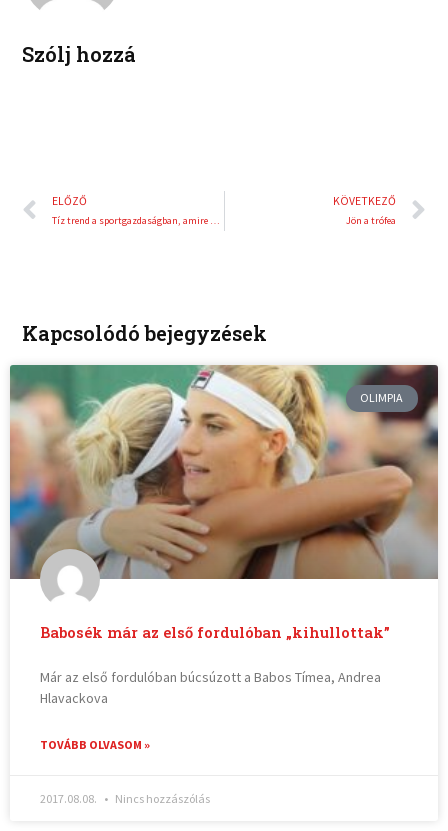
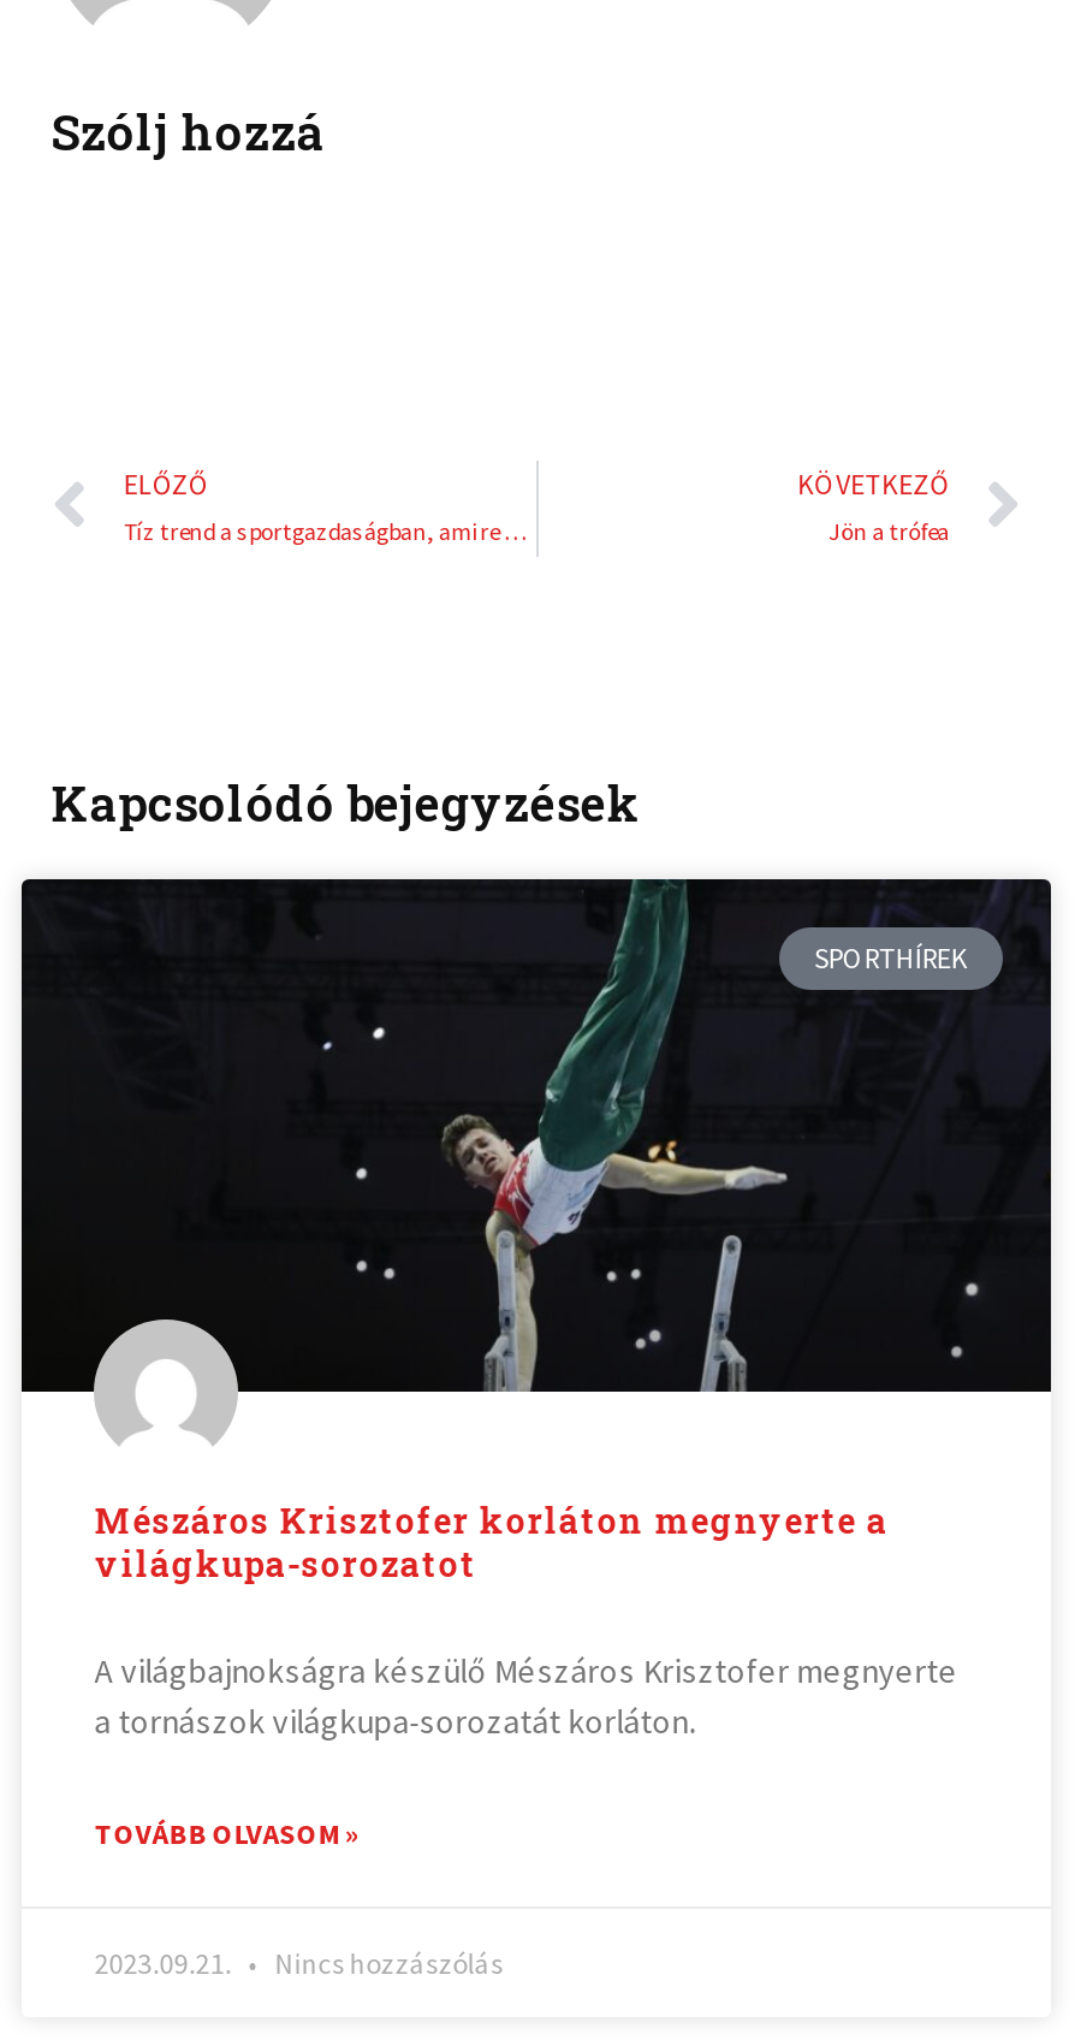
[9,364,439,580] [image] | OLIMPIA -> [19,876,1051,1393] [image] | SPORTHÍREK
[40,623,390,642] Babosék már az első fordulóban „kihullottak” -> [95,1498,888,1587] Mészáros Krisztofer korláton megnyerte a | világkupa-sorozatot
[40,668,381,707] Már az első fordulóban búcsúzott a Babos Tímea, Andrea | Hlavackova -> [95,1650,958,1744] A világbajnokságra készülő Mészáros Krisztofer megnyerte | a tornászok világkupa-sorozatát korláton.
[40,791,210,806] 2017.08.08. Nincs hozzászólás -> [95,1946,503,1982] 2023.09.21. Nincs hozzászólás

